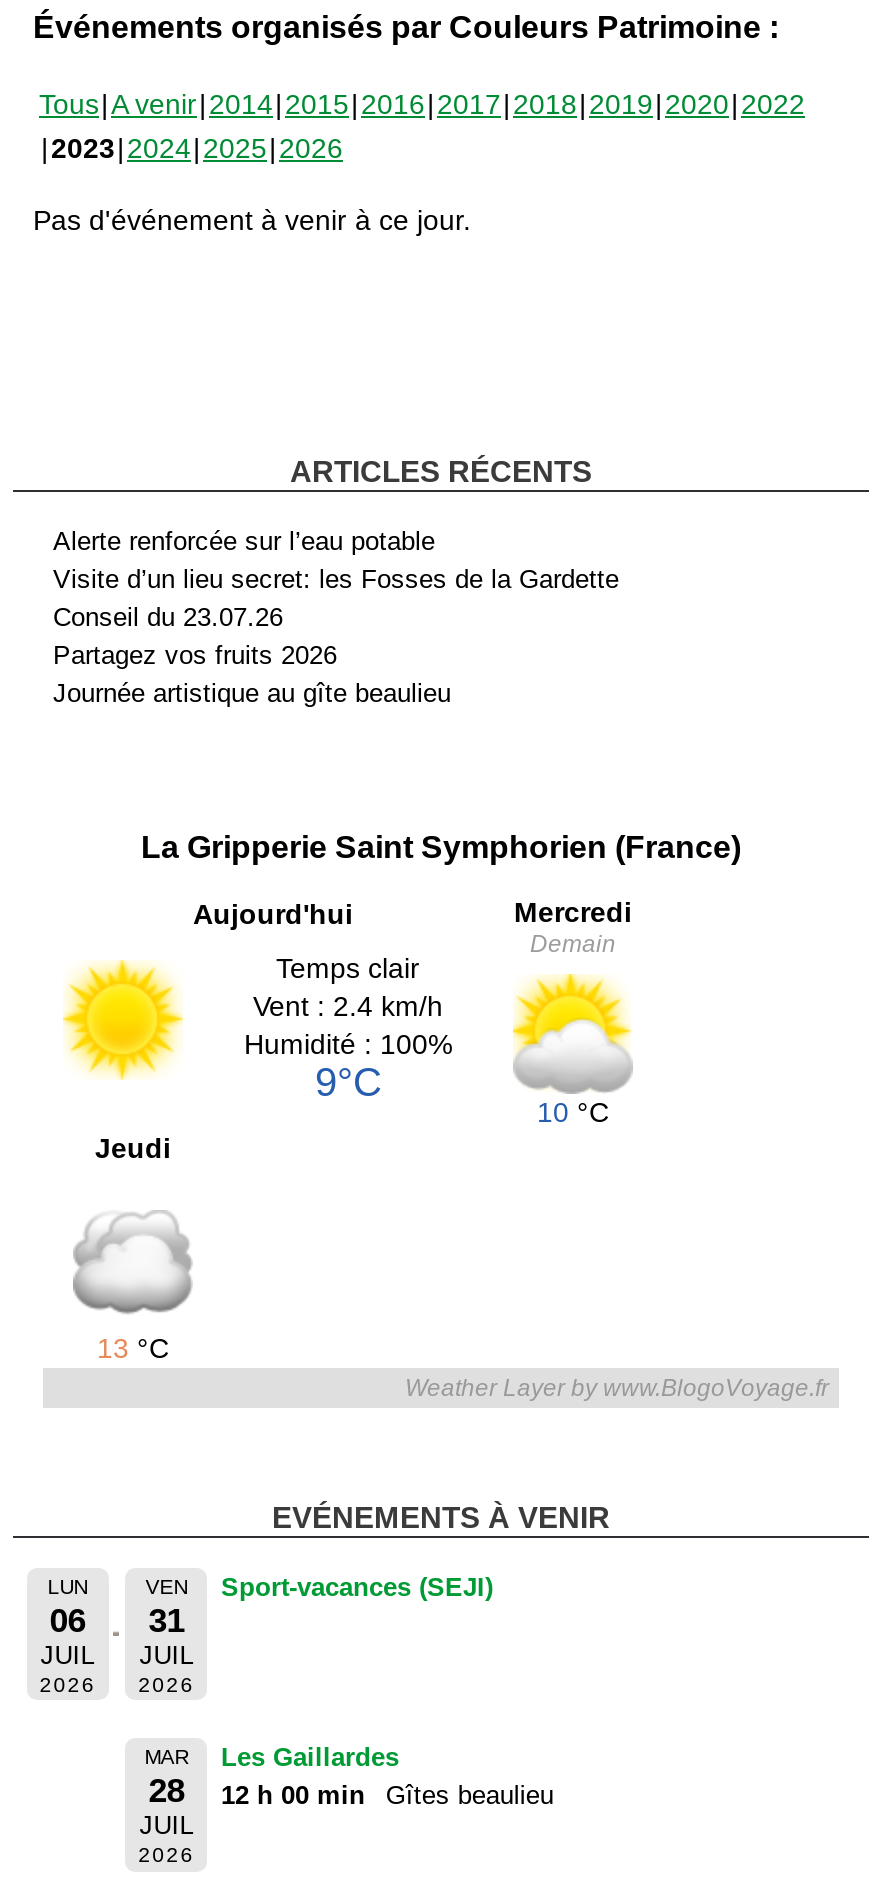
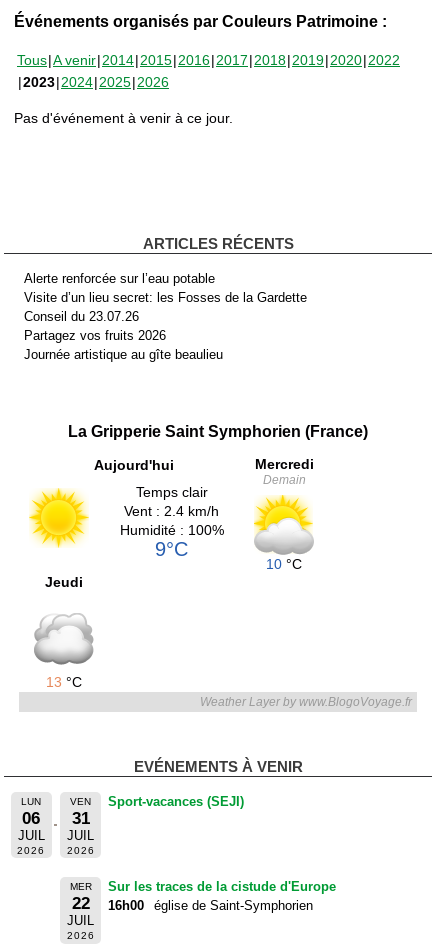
[144,1747,188,1811] MAR | 28 -> [70,881,92,913] MER | 22
[221,1743,554,1811] Les Gaillardes | 12 h 00 min | Gîtes beaulieu -> [108,879,336,913] Sur les traces de la cistude d'Europe | 16h00 | église de Saint-Symphorien

